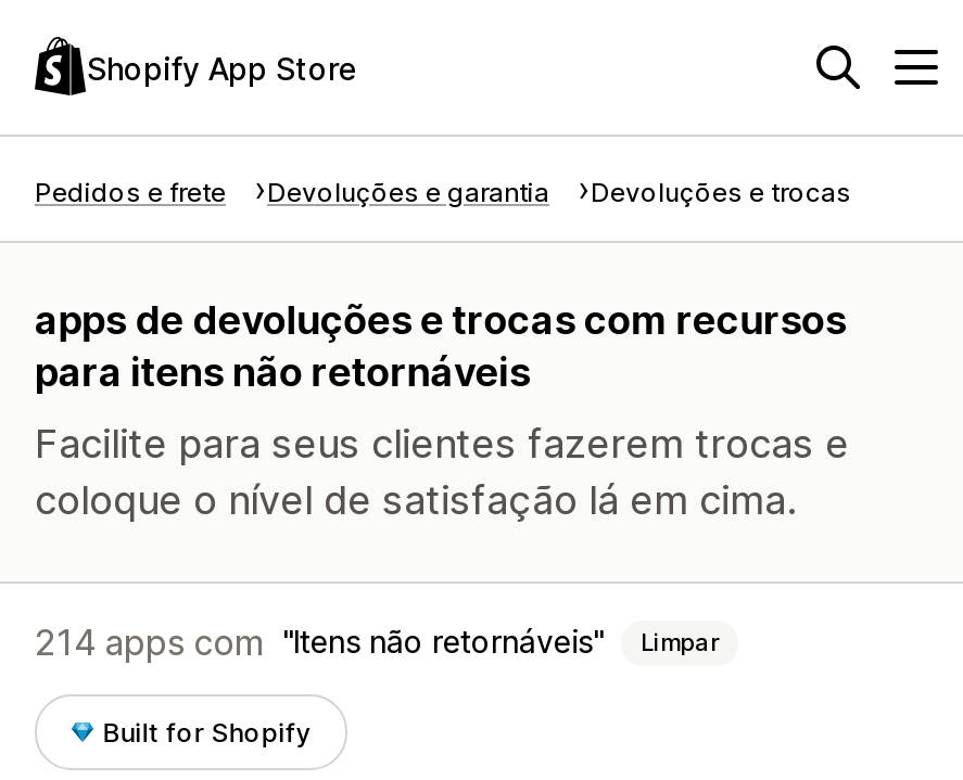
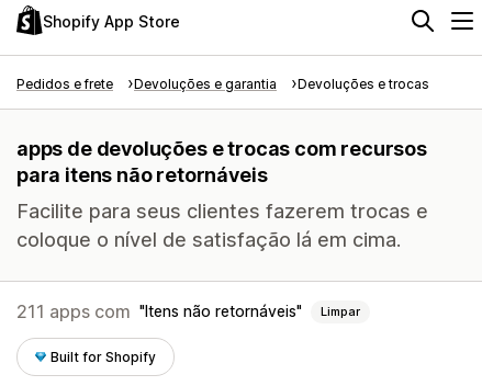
[35,621,719,664] 214 apps com Itens não retornáveis Limpar -> [16,300,360,322] 211 apps com Itens não retornáveis Limpar

